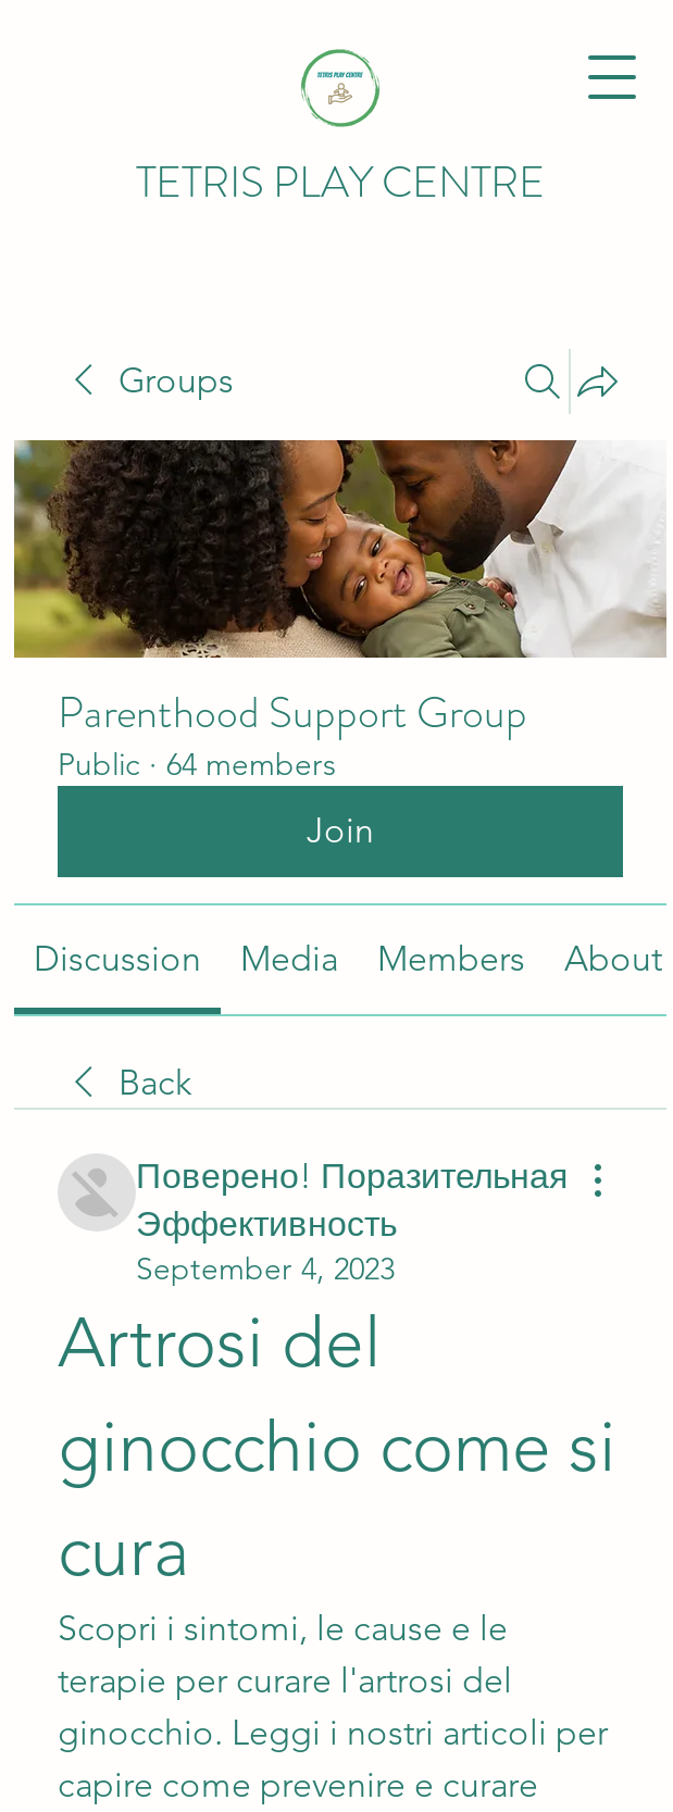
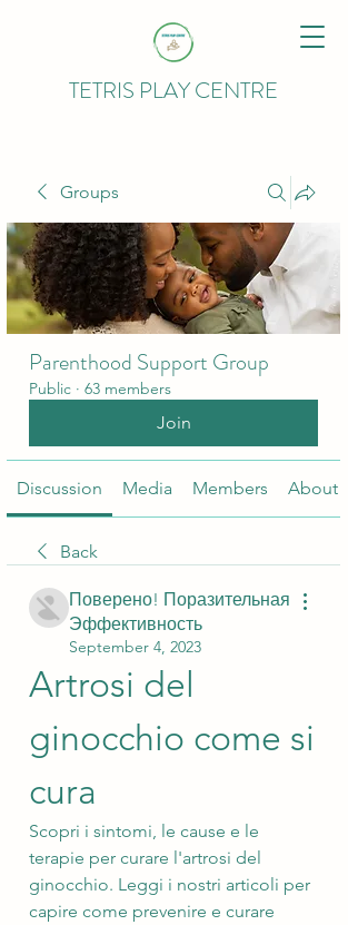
[58,745,336,784] Public · 64 members -> [29,378,171,398] Public · 63 members

